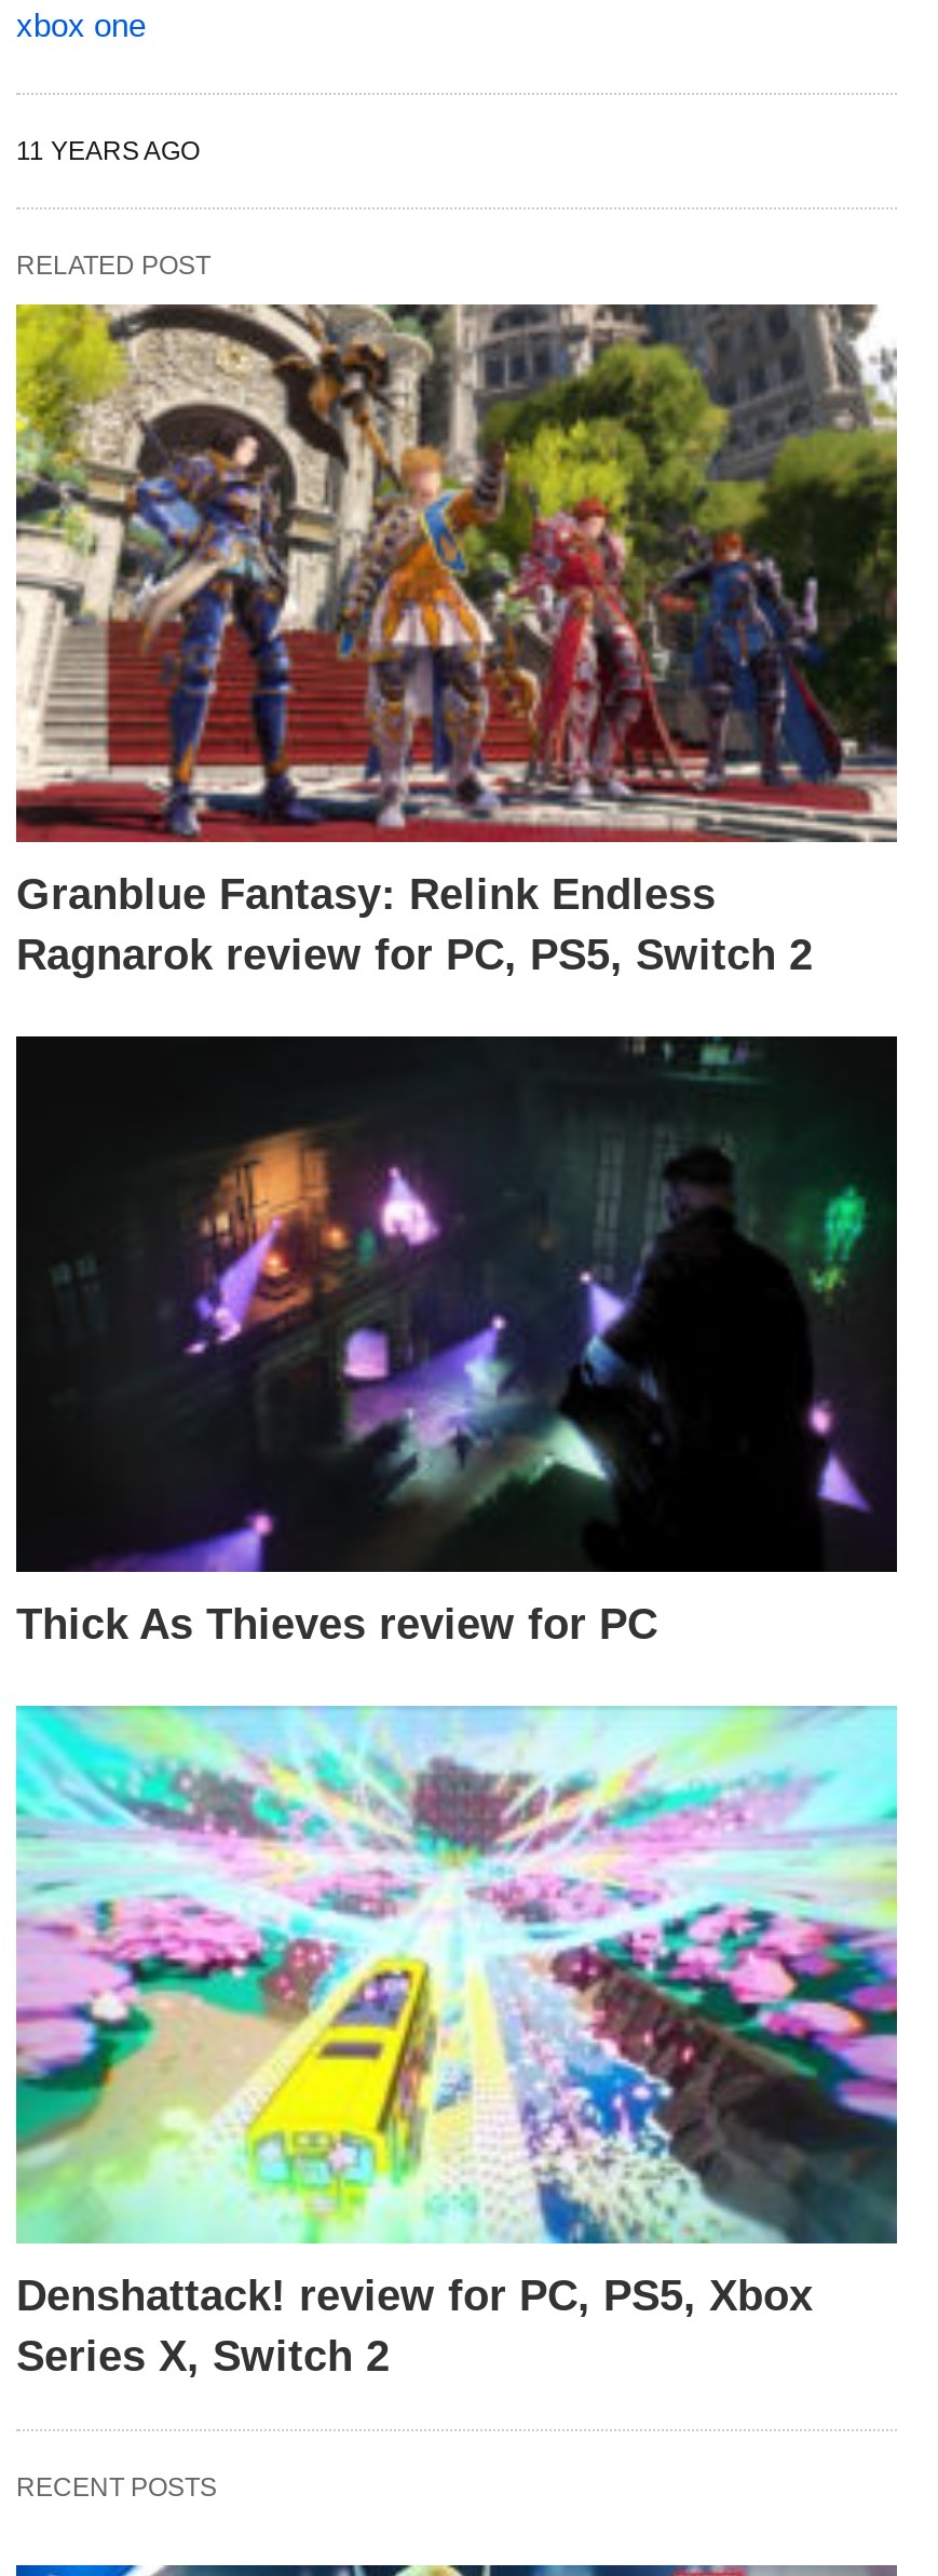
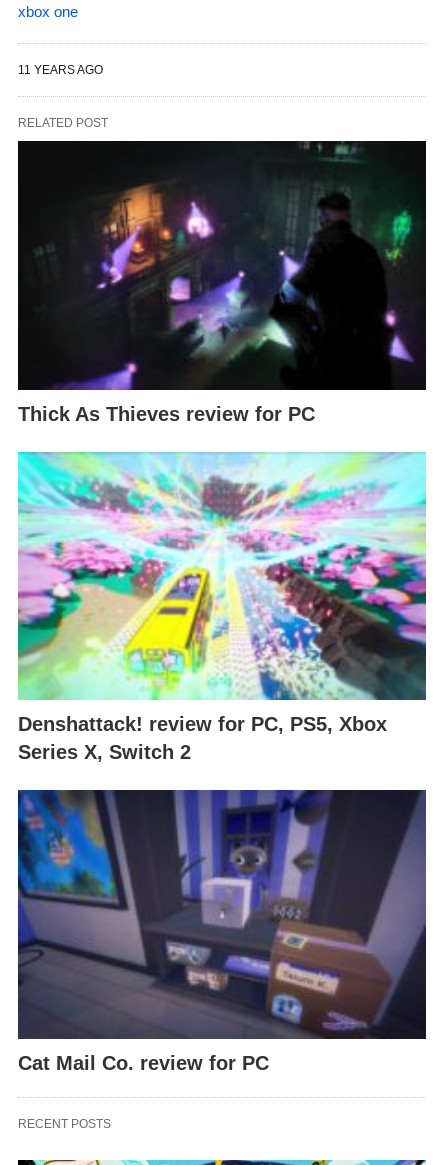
[14,302,899,977] [image] | Granblue Fantasy: Relink Endless | Ragnarok review for PC, PS5, Switch 2 -> none
moved [16,1034,895,2379] -> [18,140,425,763]: [image] | Thick As Thieves review for PC | Denshattack! review for PC, PS5, Xbox | Series X, Switch 2
none -> [17,789,427,1074] [image] | Cat Mail Co. review for PC

